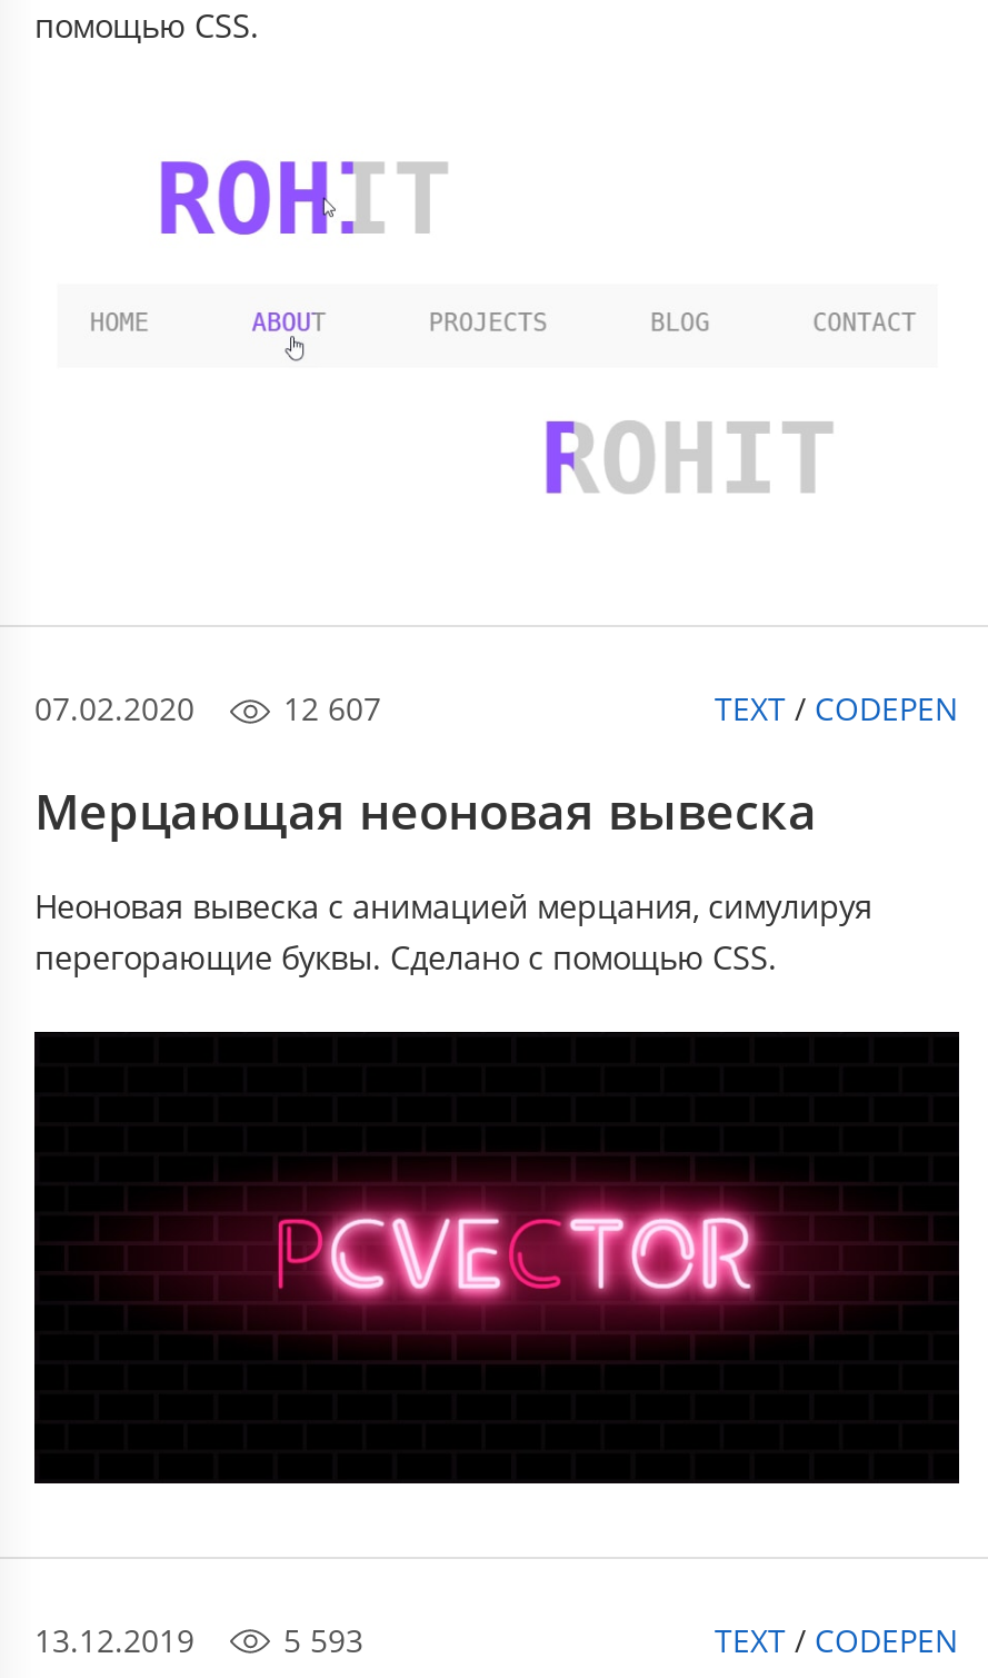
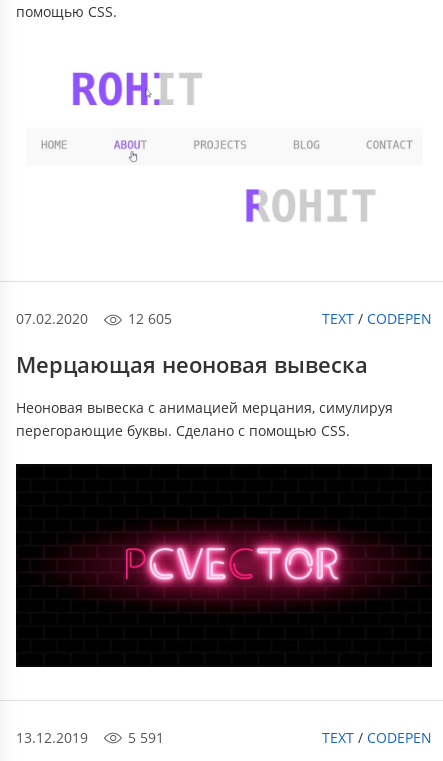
[34,688,381,730] 07.02.2020 12 607 -> [16,309,172,328] 07.02.2020 12 605
[34,1619,363,1662] 13.12.2019 5 593 -> [16,728,164,747] 13.12.2019 5 591

